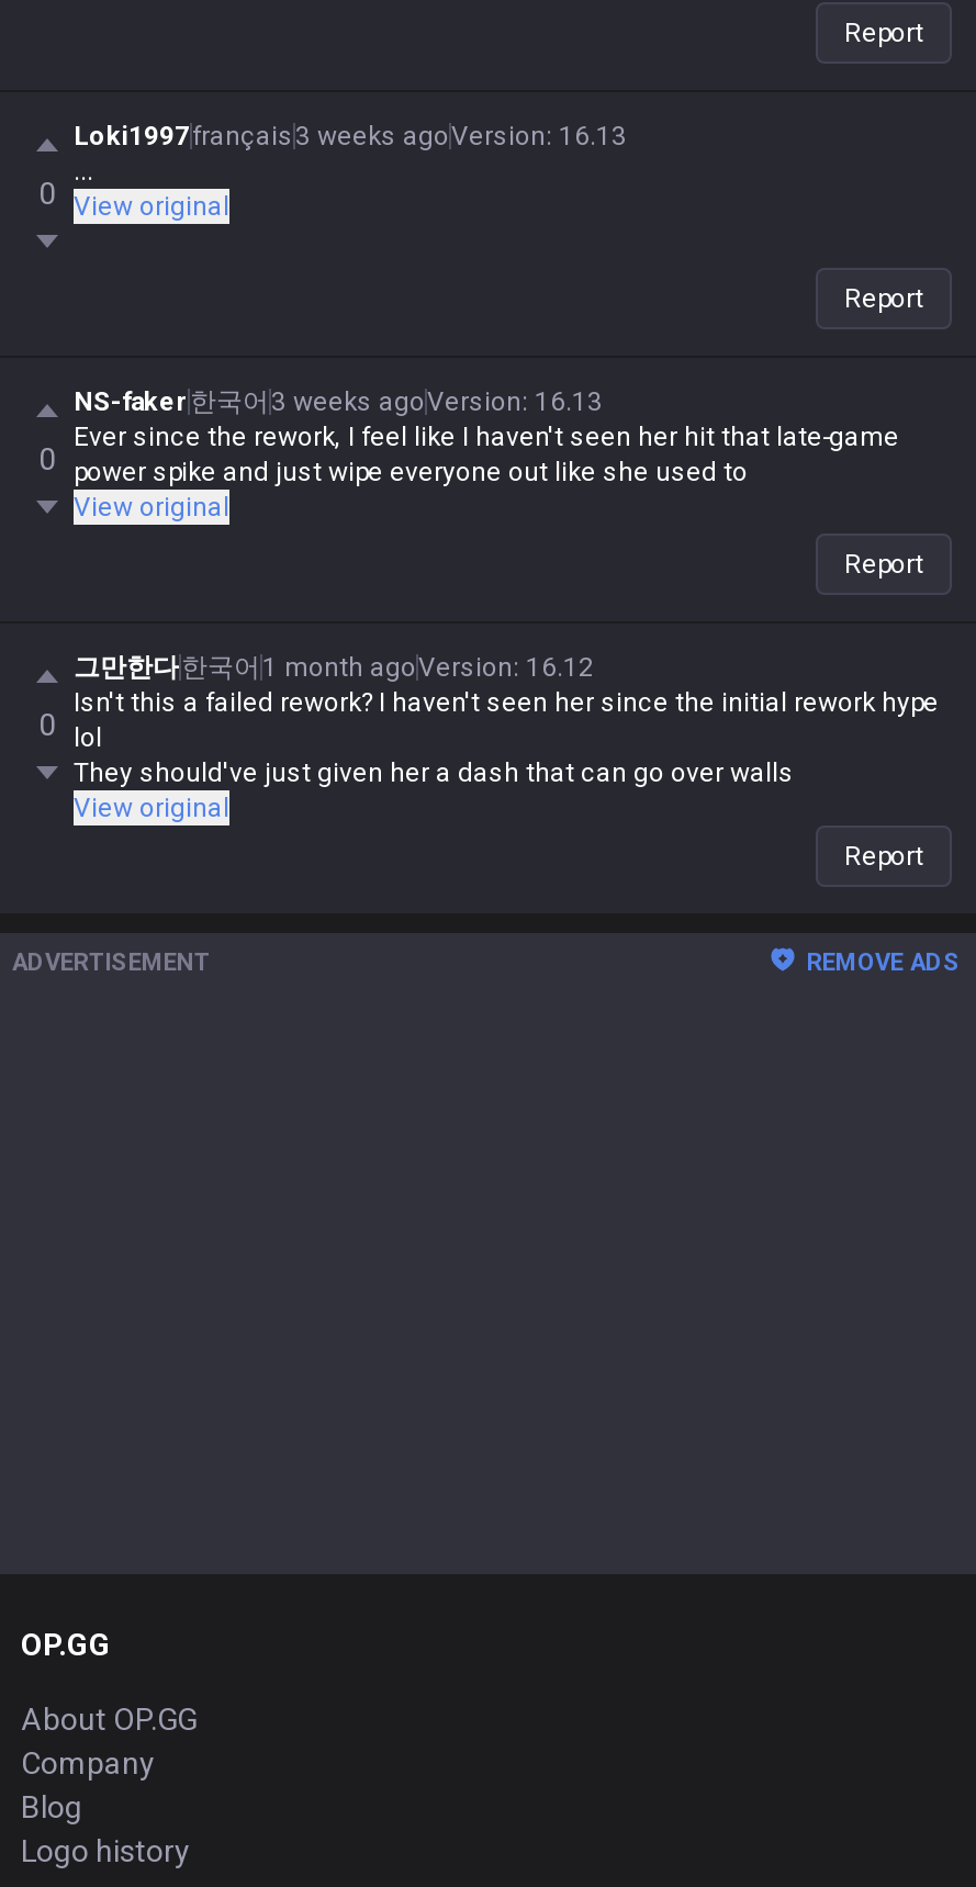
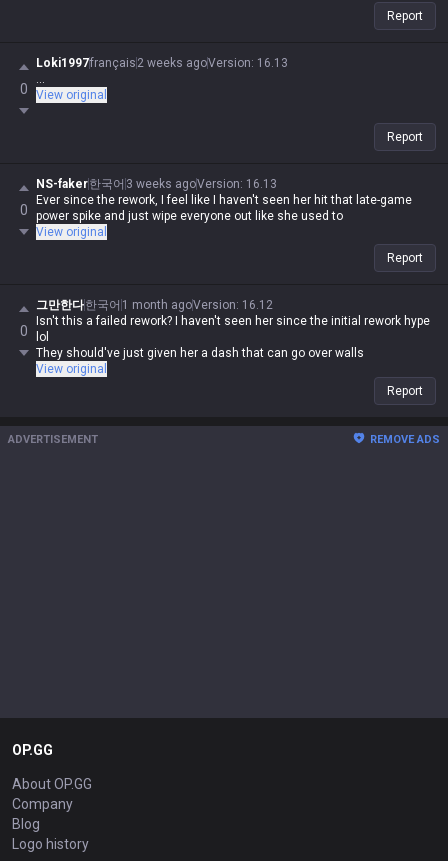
[74,121,627,151] Loki1997français 3 weeks ago Version: 16.13 -> [36,56,288,70] Loki1997français 2 weeks ago Version: 16.13

